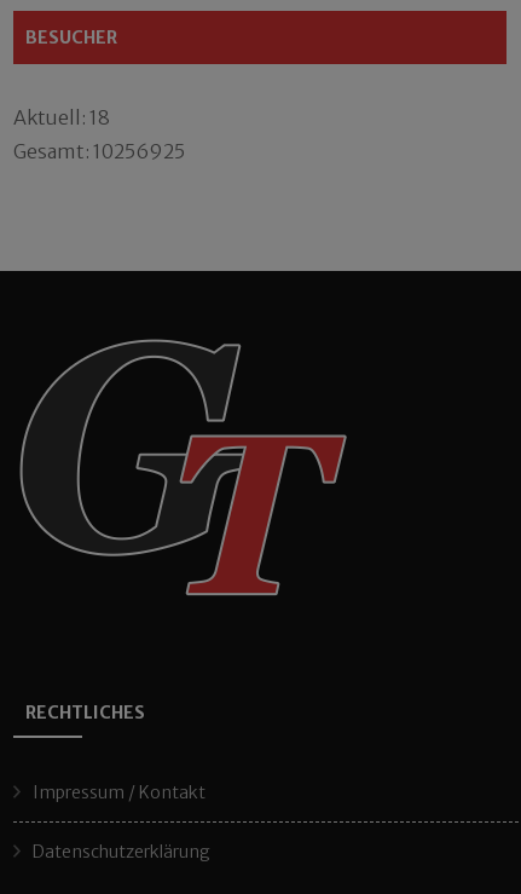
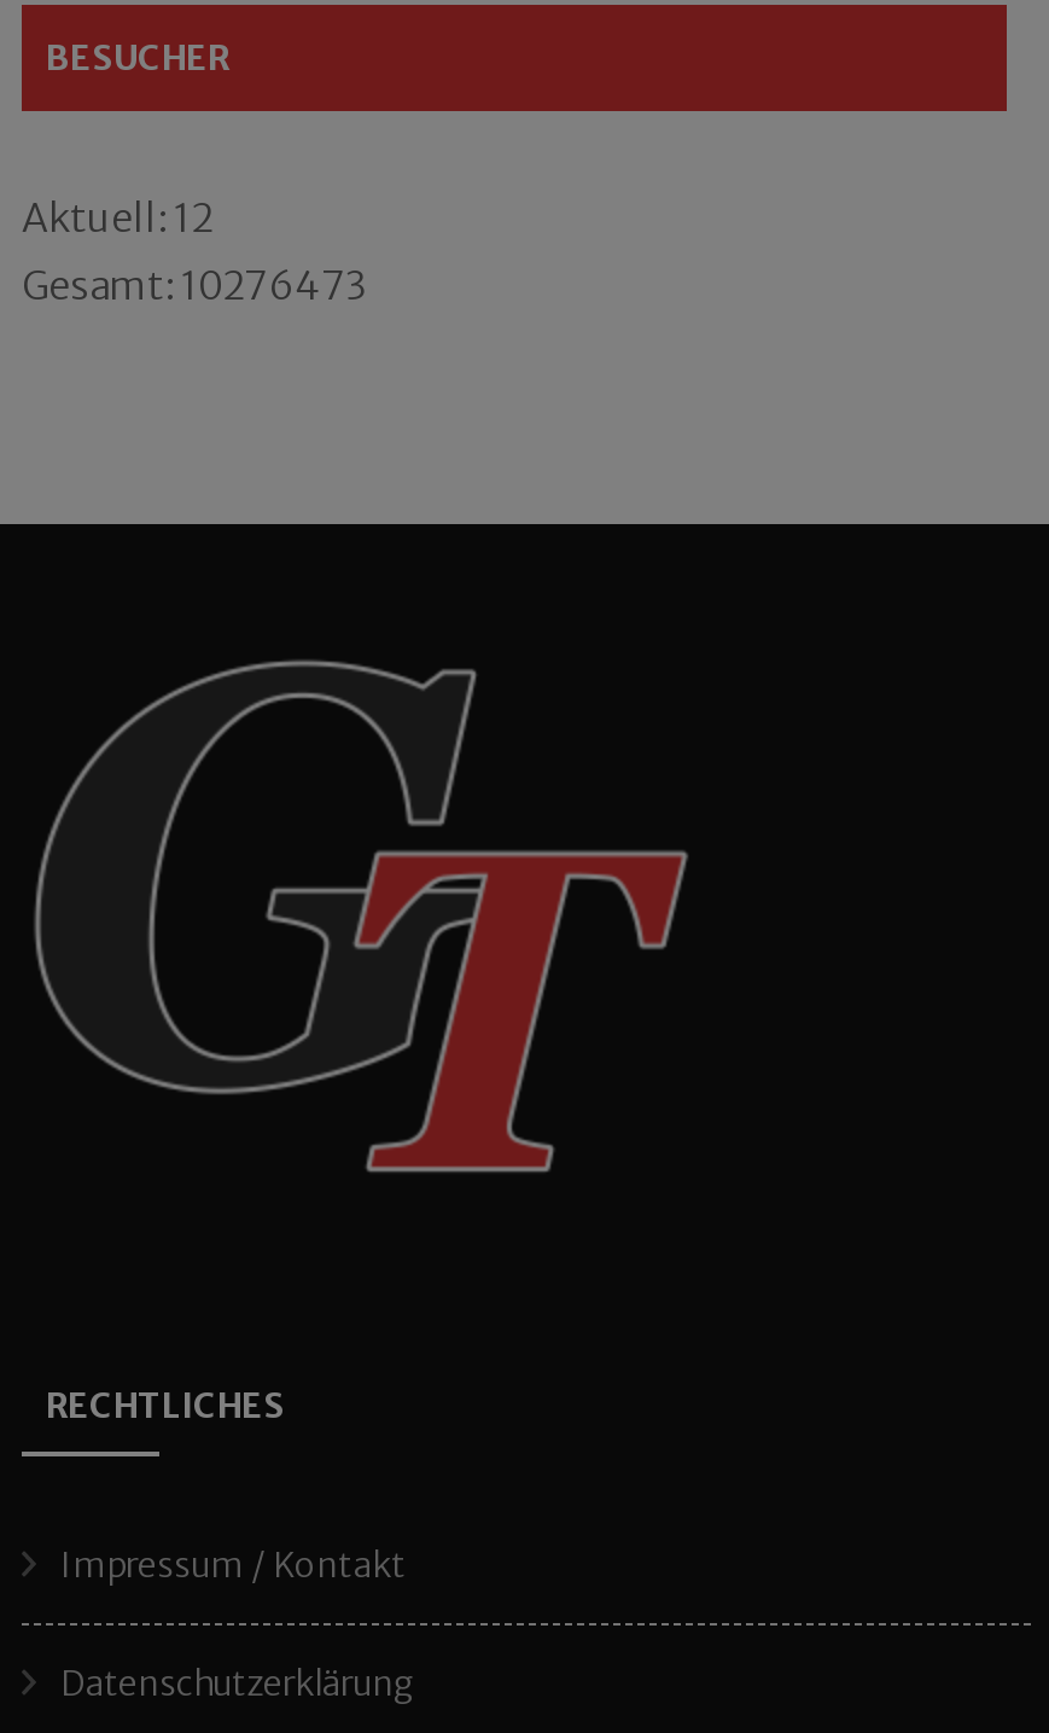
[13,105,110,129] Aktuell: 18 -> [22,193,212,241] Aktuell: 12
[13,139,185,163] Gesamt: 10256925 -> [22,261,367,309] Gesamt: 10276473

